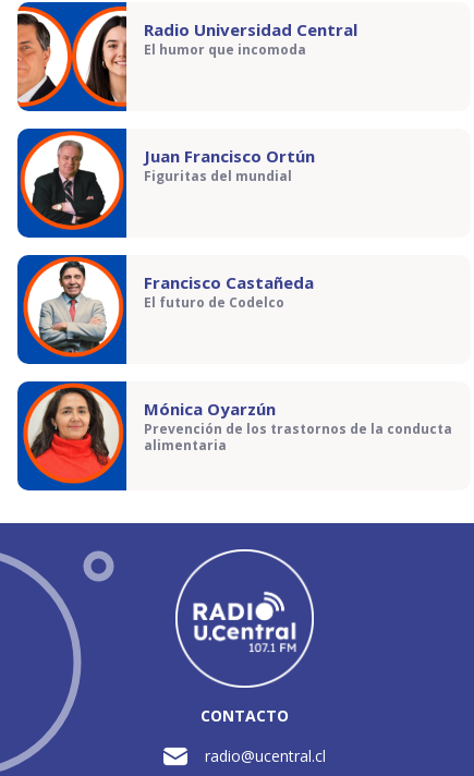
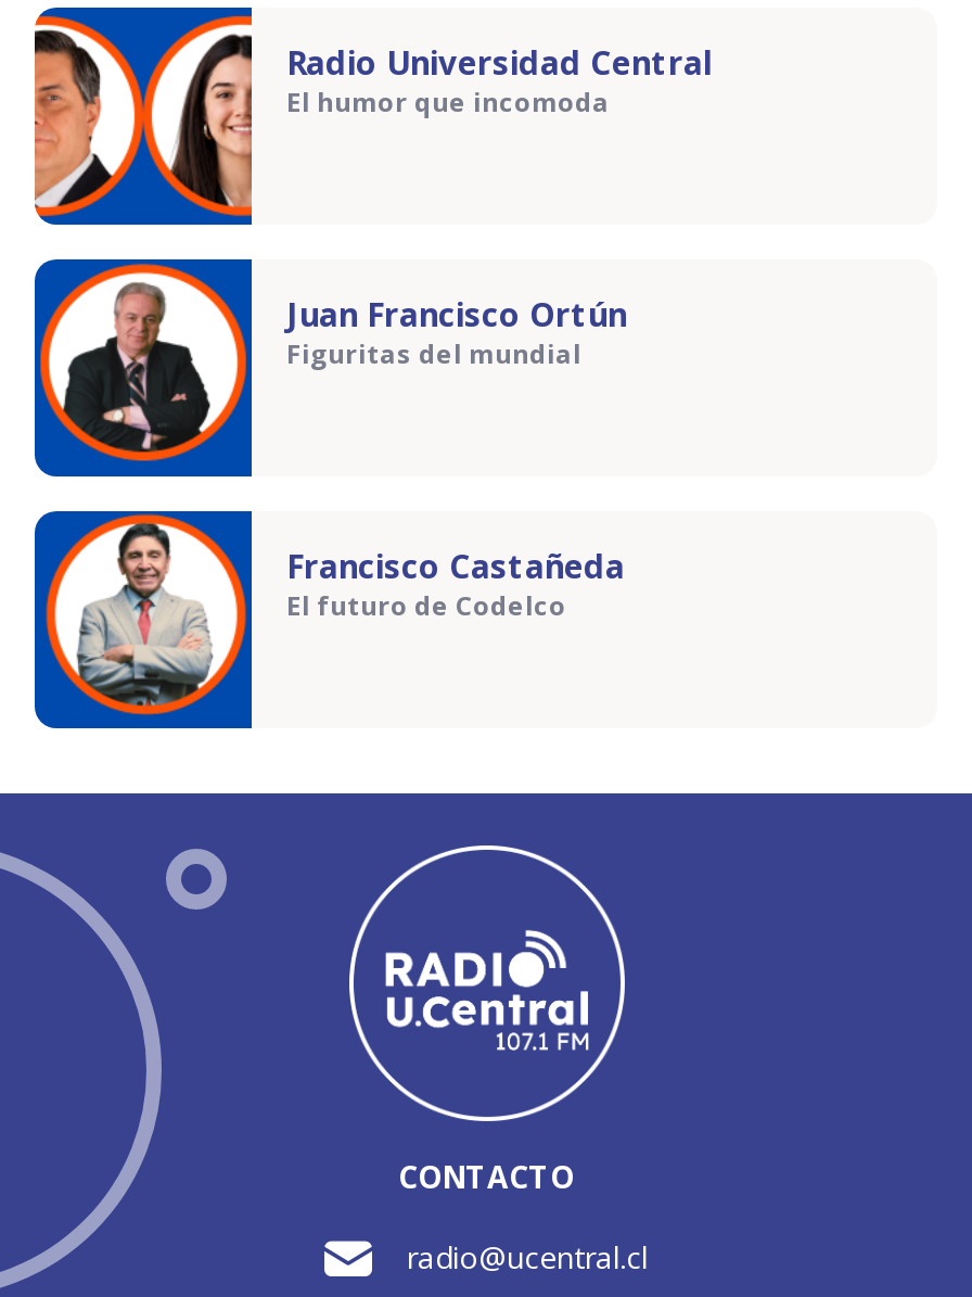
[28,387,452,478] [image] | Mónica Oyarzún | Prevención de los trastornos de la conducta | alimentaria -> none

